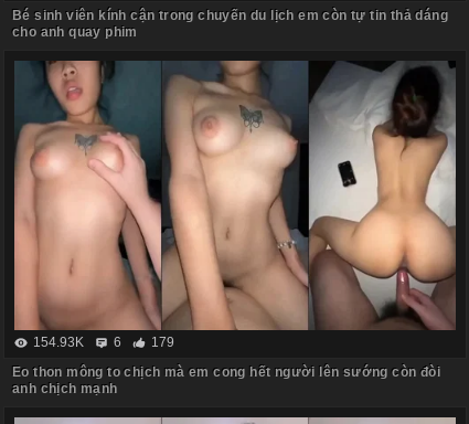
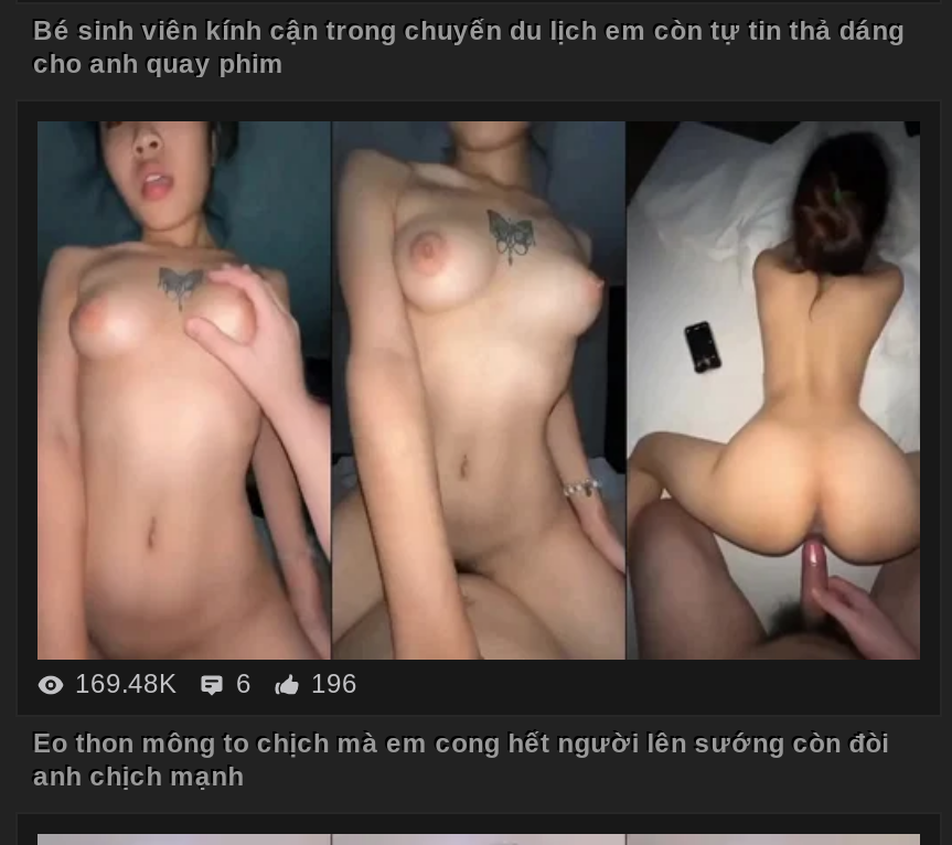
[33,335,84,350] 154.93K -> [75,667,177,698] 169.48K
[151,335,174,350] 179 -> [311,667,357,698] 196

